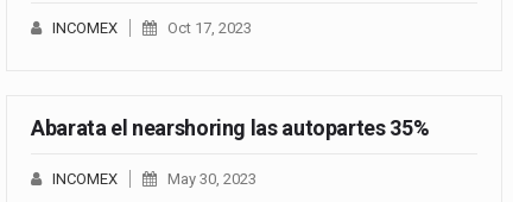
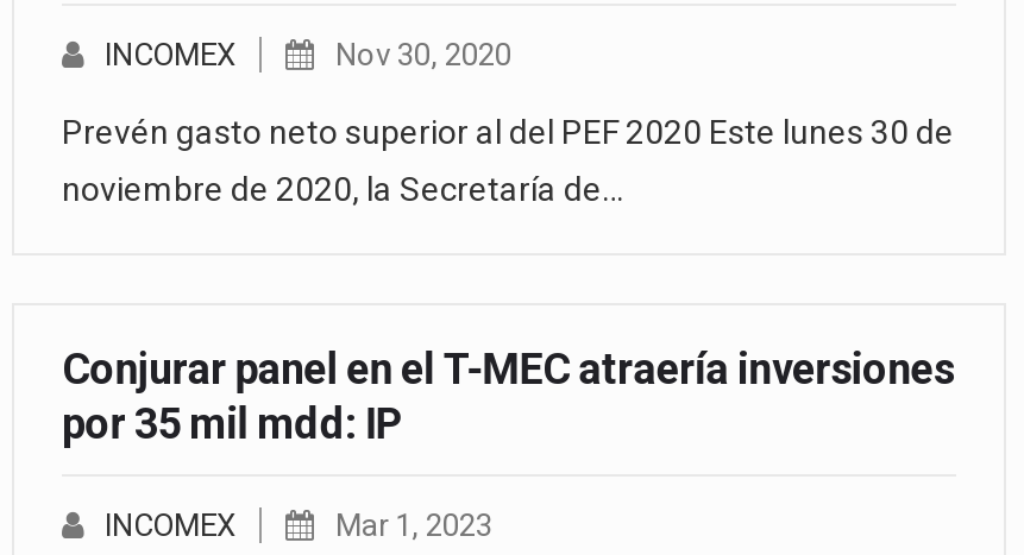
[167,19,252,37] Oct 17, 2023 -> [62,36,954,207] Nov 30, 2020 | Prevén gasto neto superior al del PEF 2020 Este lunes 30 de | noviembre de 2020, la Secretaría de…
[31,115,429,140] Abarata el nearshoring las autopartes 35% -> [62,343,954,447] Conjurar panel en el T-MEC atraería inversiones | por 35 mil mdd: IP
[167,170,256,188] May 30, 2023 -> [335,507,492,542] Mar 1, 2023

